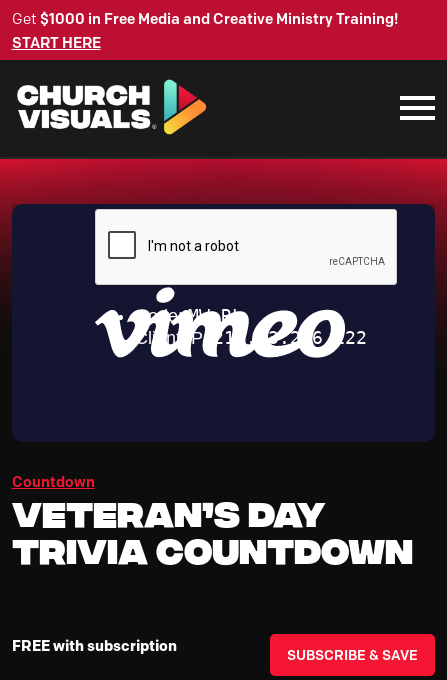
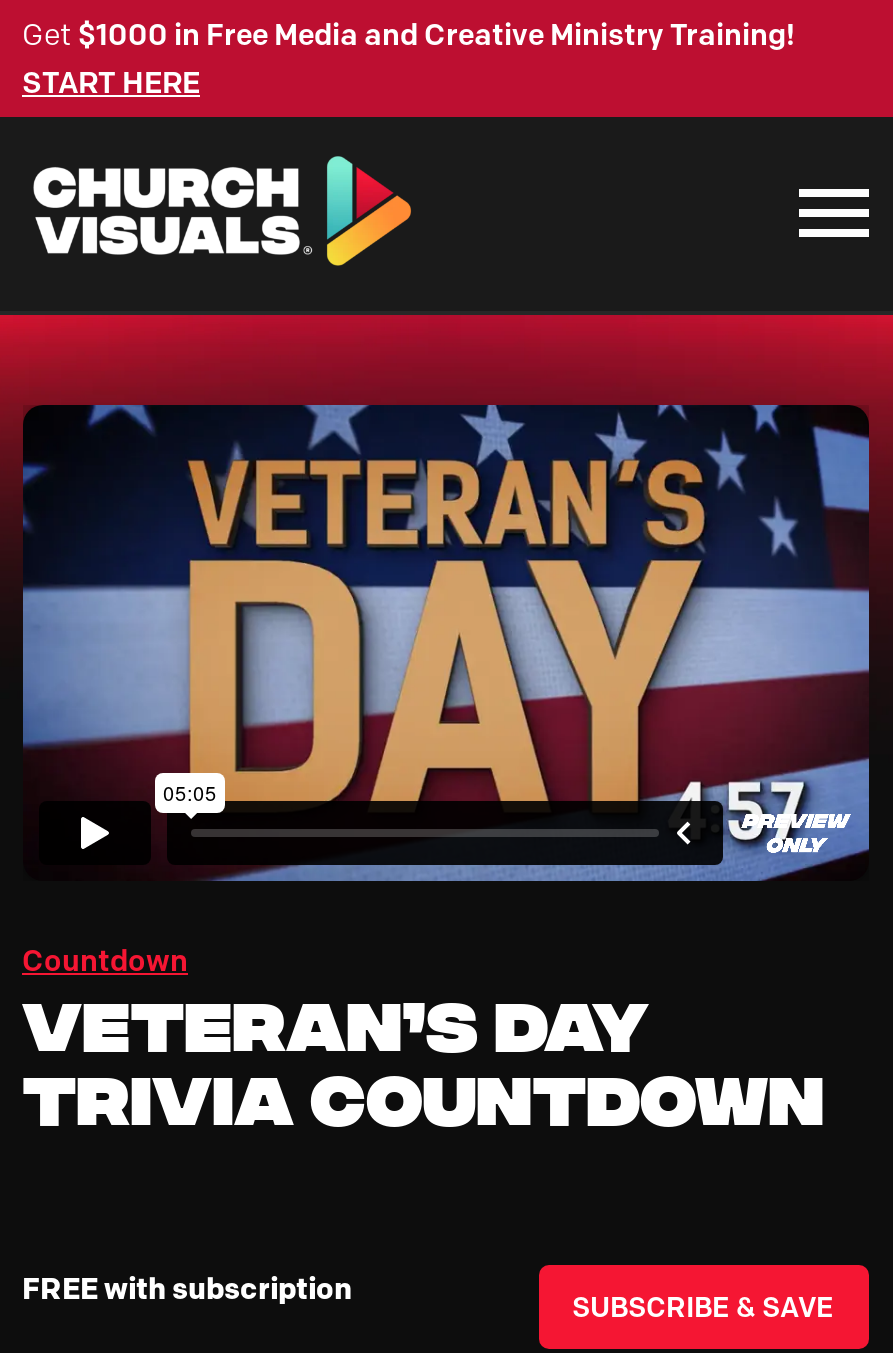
[12,203,435,442] [image] -> [23,403,871,881] [image]

